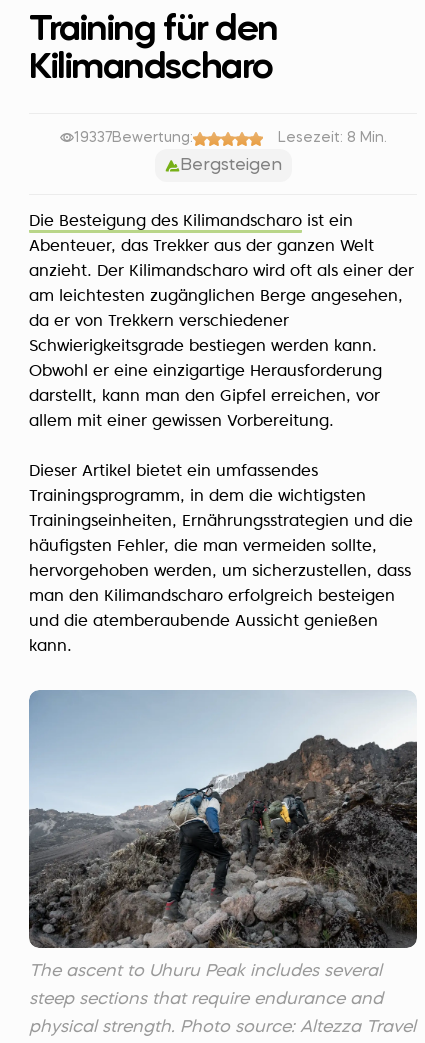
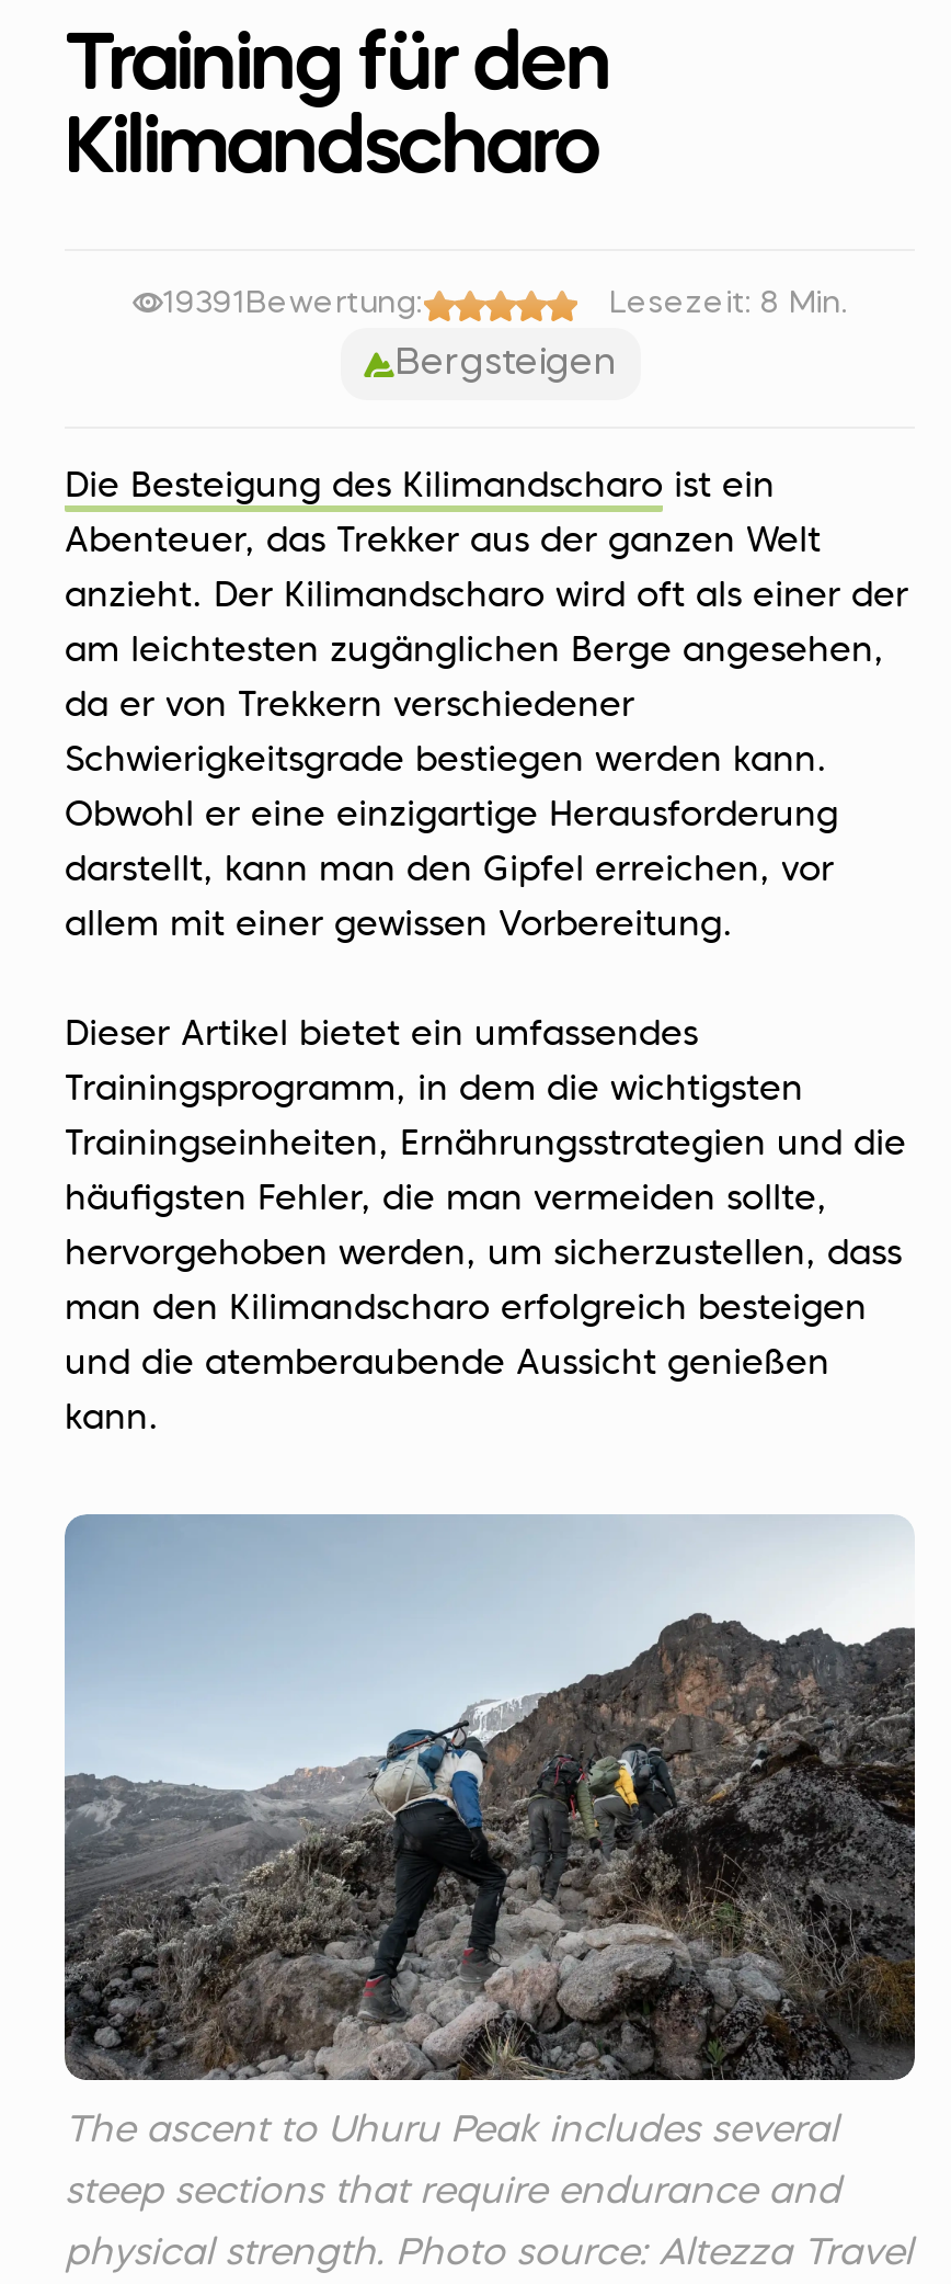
[73,131,192,145] 19337 Bewertung: -> [162,288,423,319] 19391 Bewertung:

